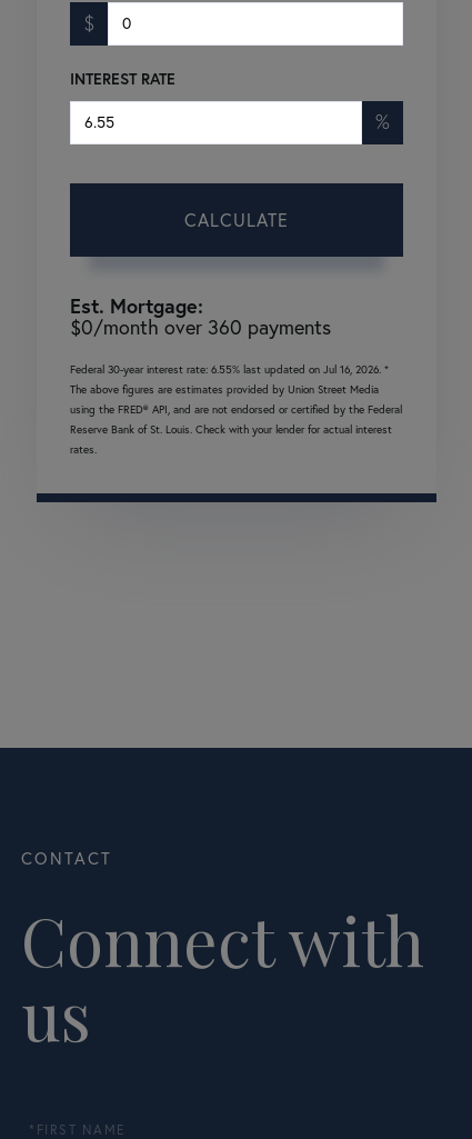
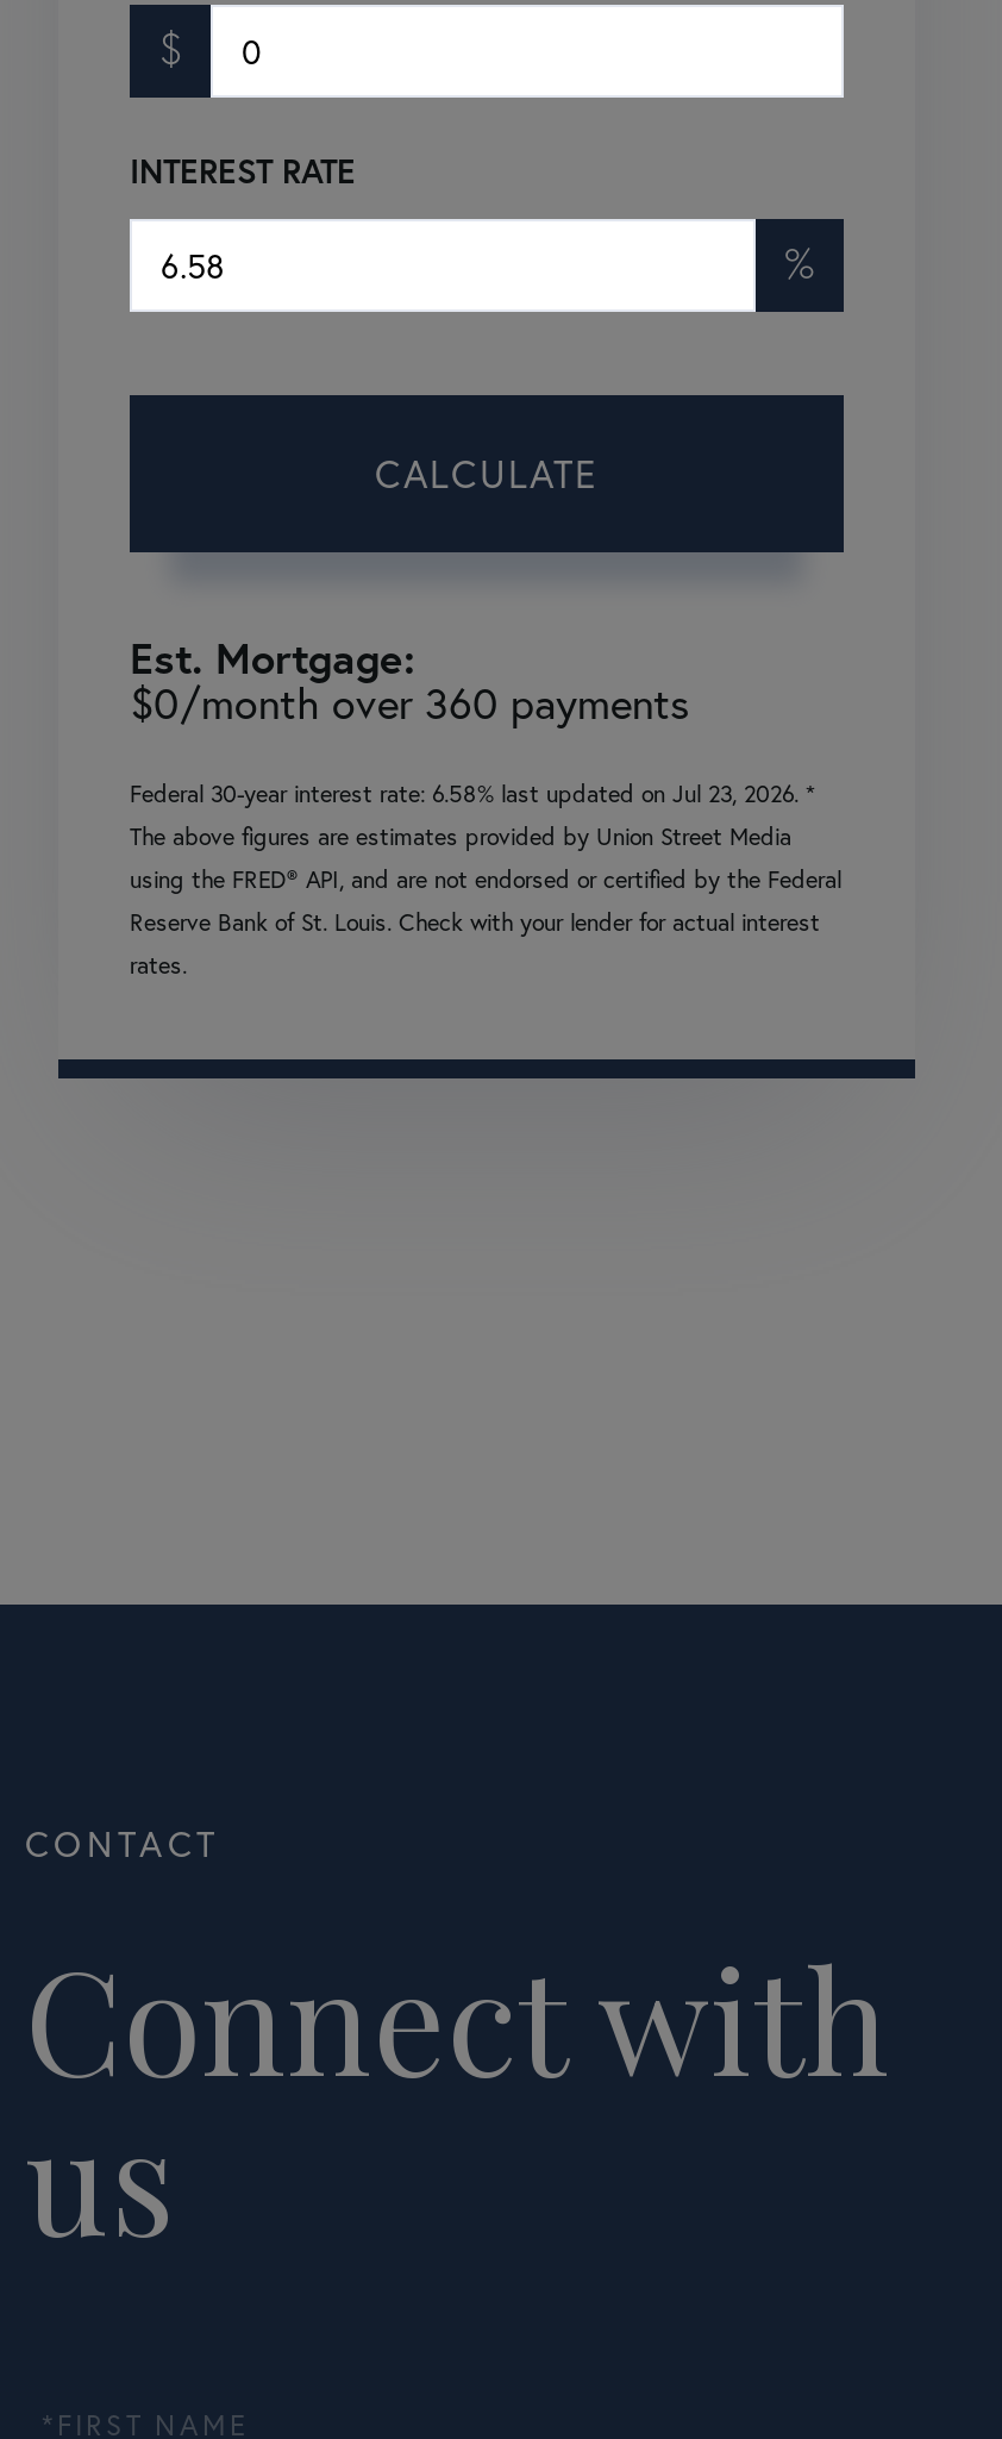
[70,362,389,376] Federal 30-year interest rate: 6.55% last updated on Jul 16, 2026. * -> [130,778,815,809] Federal 30-year interest rate: 6.58% last updated on Jul 23, 2026. *

